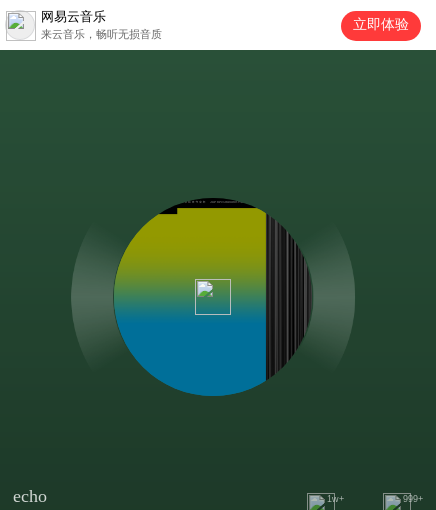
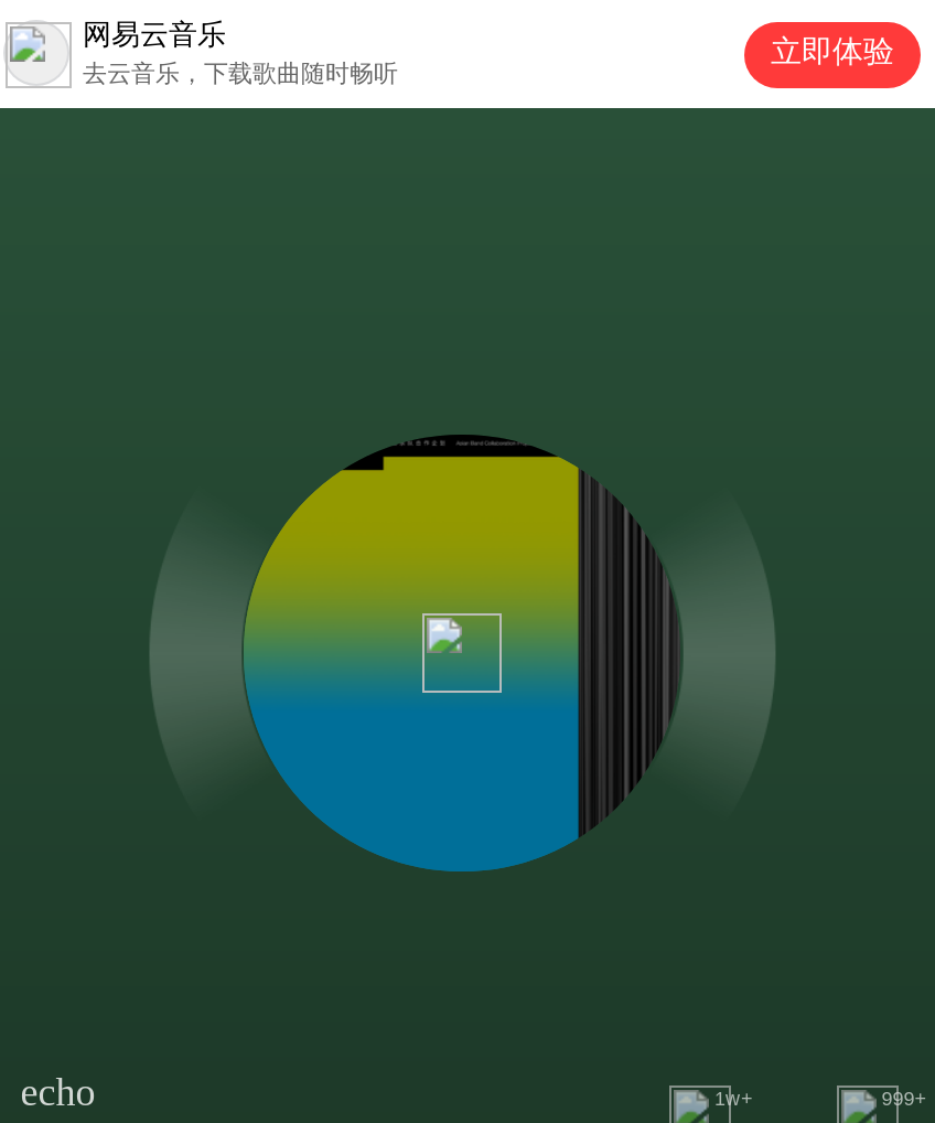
[41,28,162,40] 来云音乐，畅听无损音质 -> [83,60,398,86] 去云音乐，下载歌曲随时畅听

